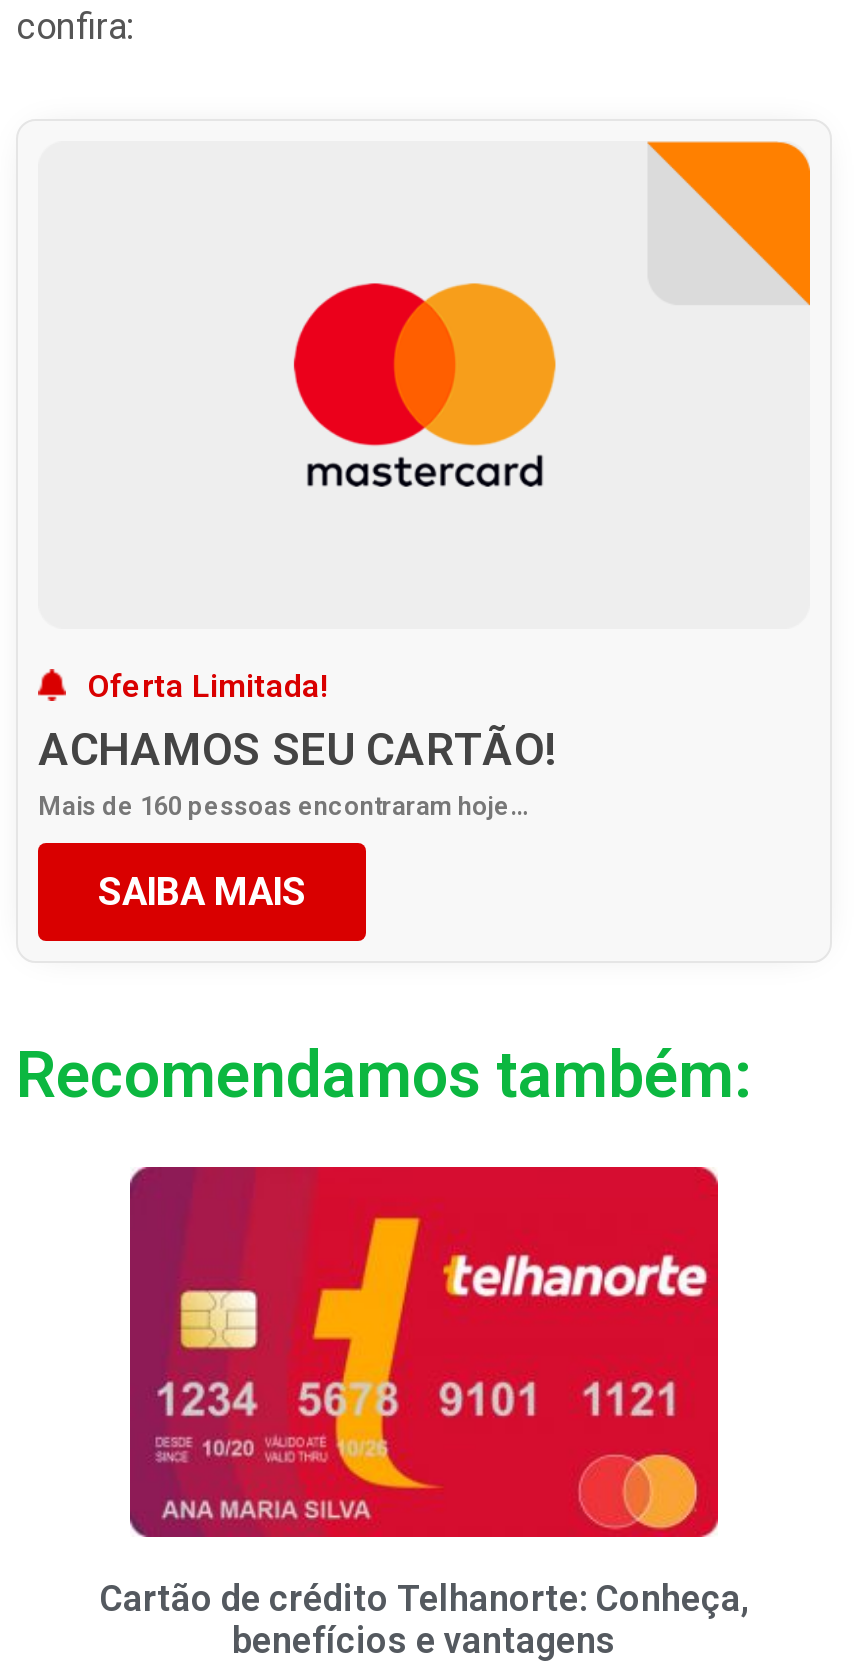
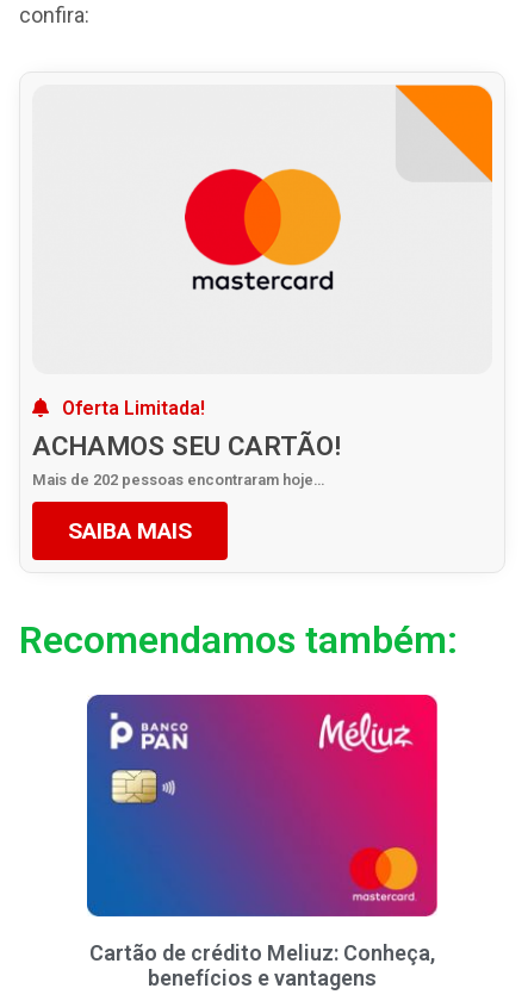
[38,791,528,821] Mais de 160 pessoas encontraram hoje… -> [32,471,324,489] Mais de 202 pessoas encontraram hoje…
[99,1164,749,1620] [image] | Cartão de crédito Telhanorte: Conheça, -> [86,694,439,965] [image] | Cartão de crédito Meliuz: Conheça,

